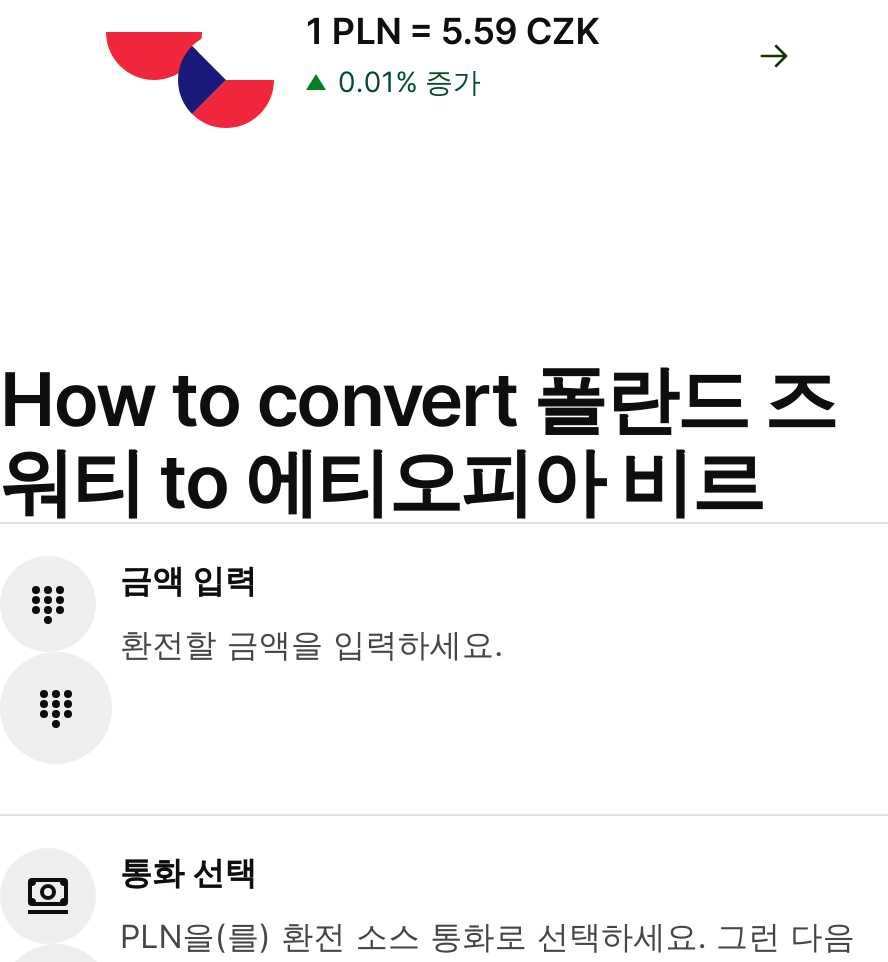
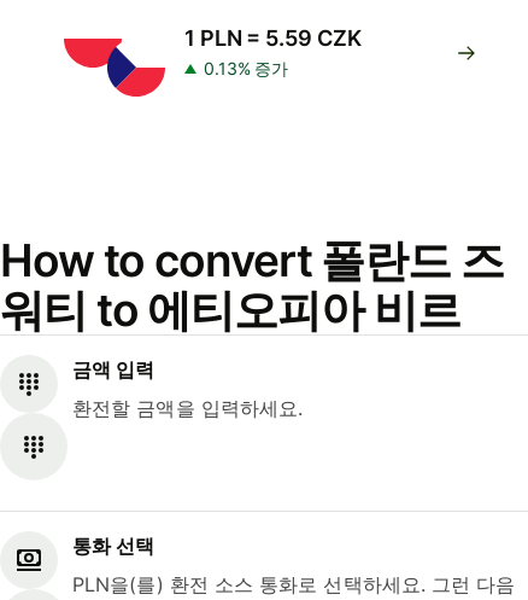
[338,64,481,98] 0.01% 증가 -> [204,58,288,78] 0.13% 증가

